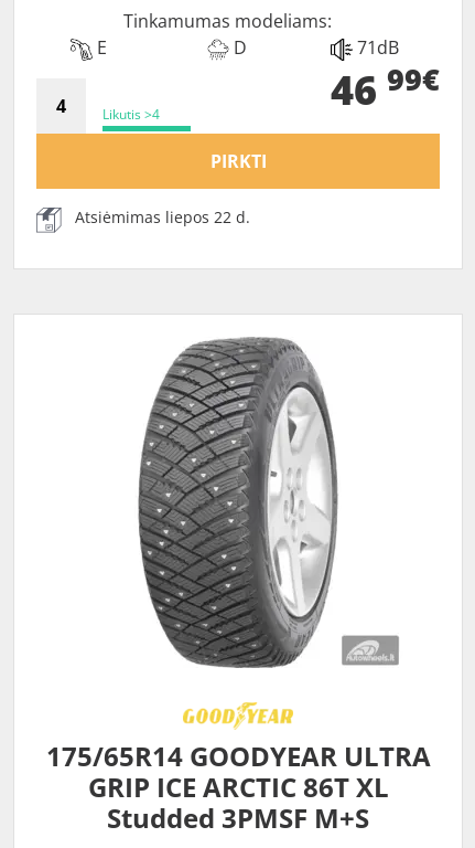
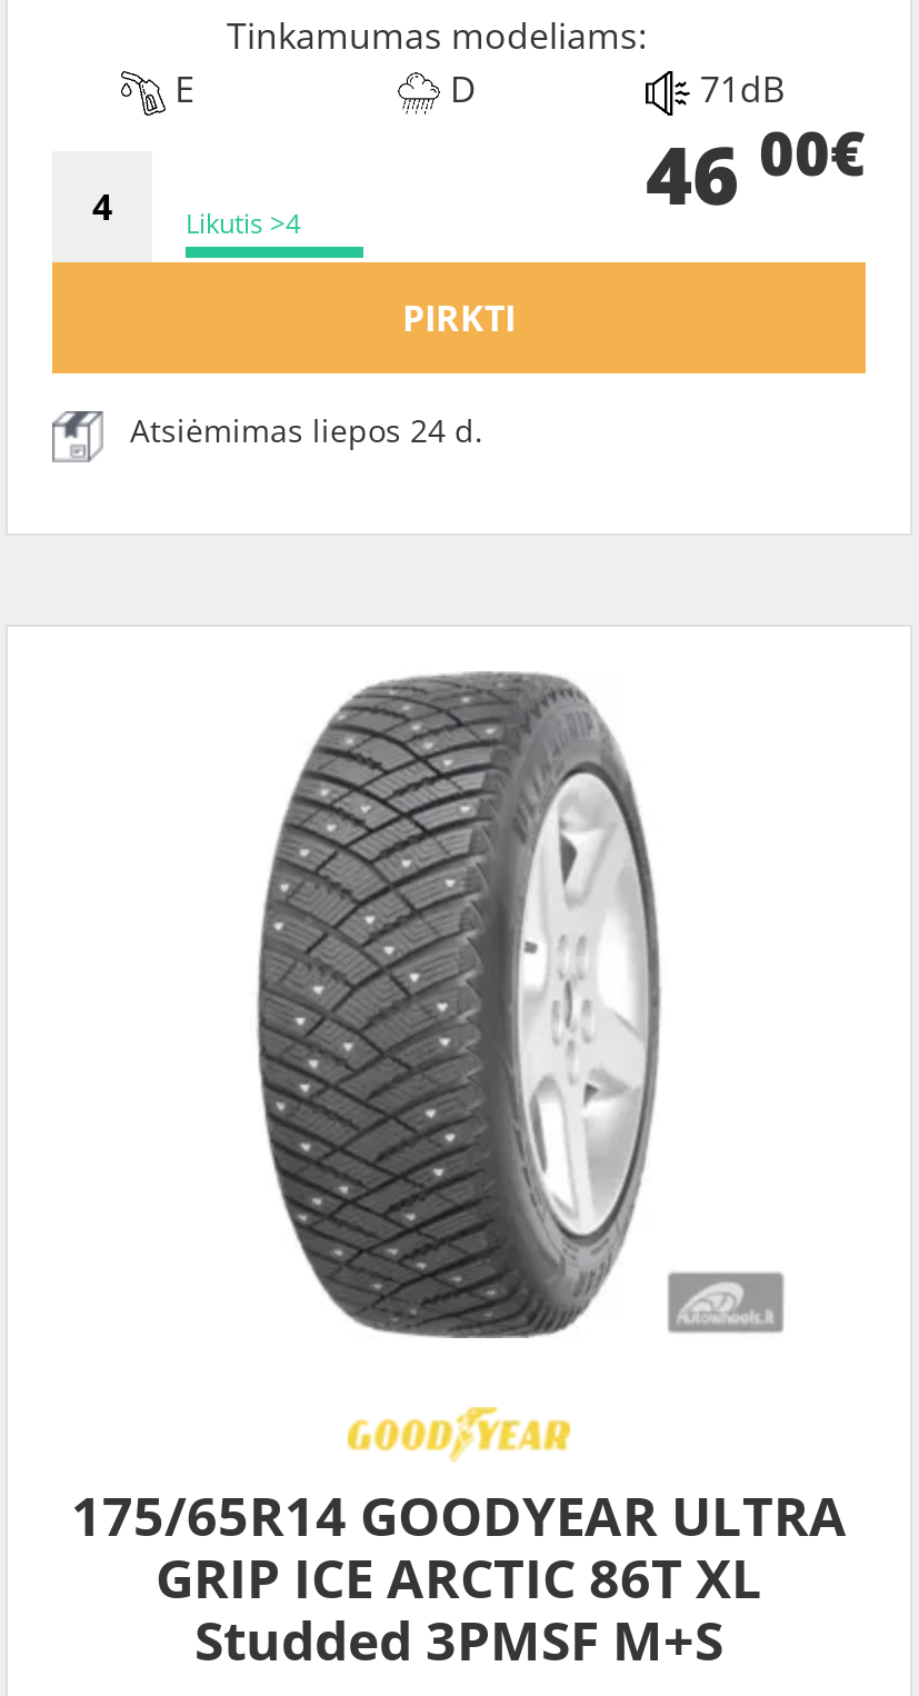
[331,58,440,117] 46 99€ -> [646,110,866,229] 46 00€
[75,206,250,227] Atsiėmimas liepos 22 d. -> [130,409,483,451] Atsiėmimas liepos 24 d.

